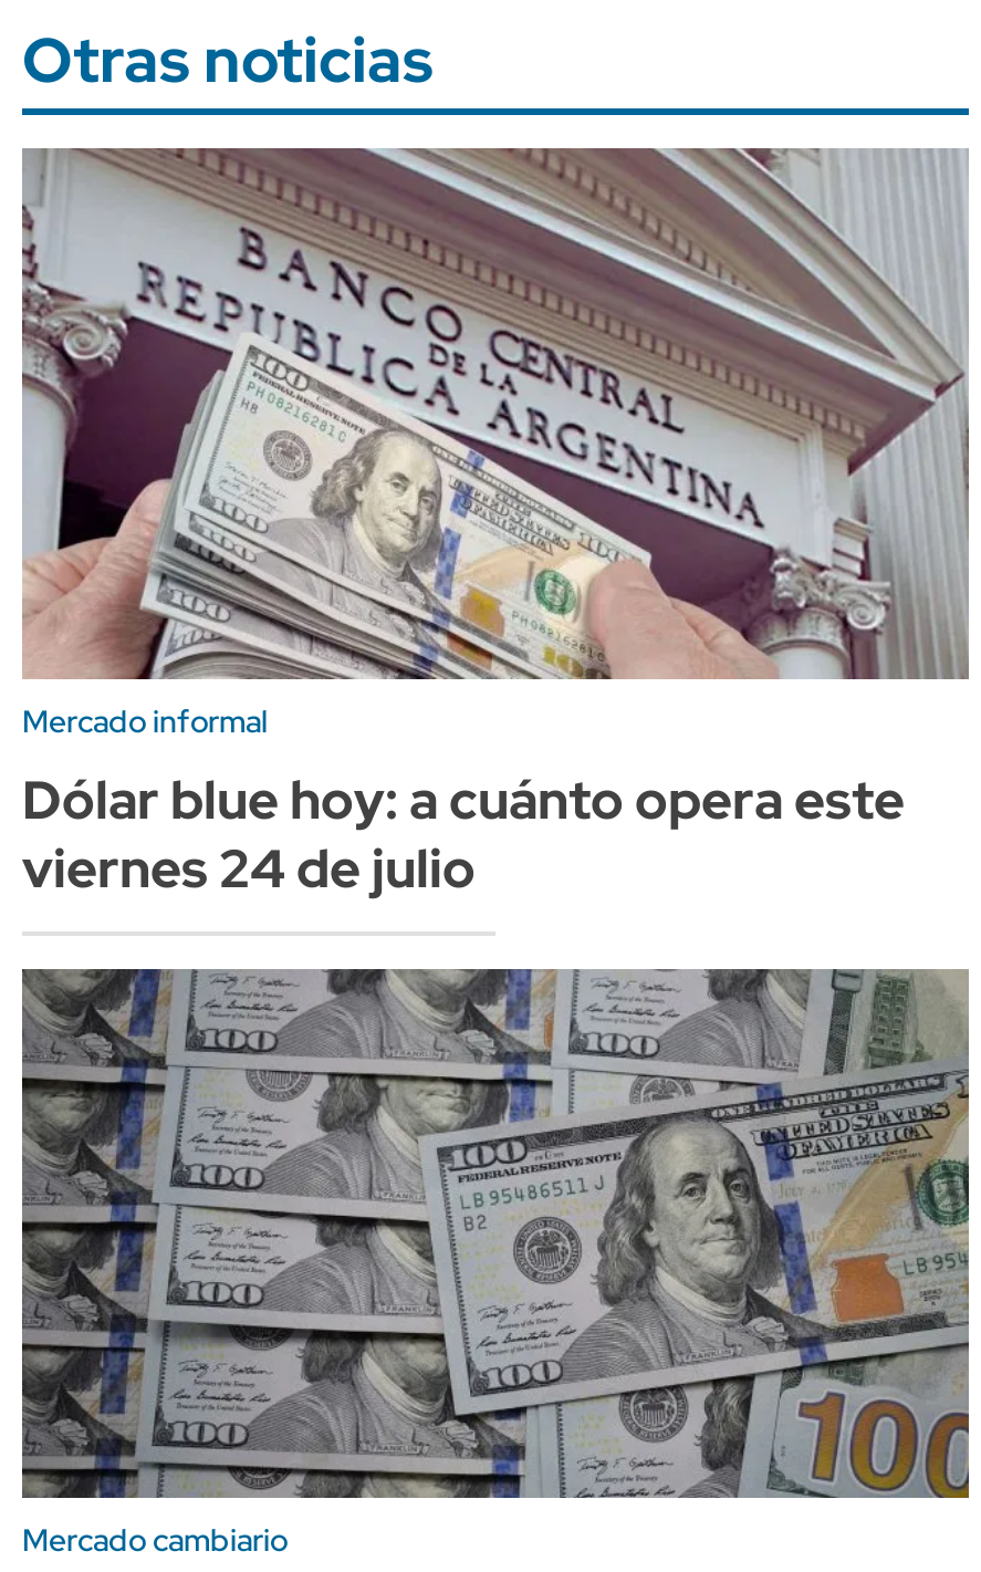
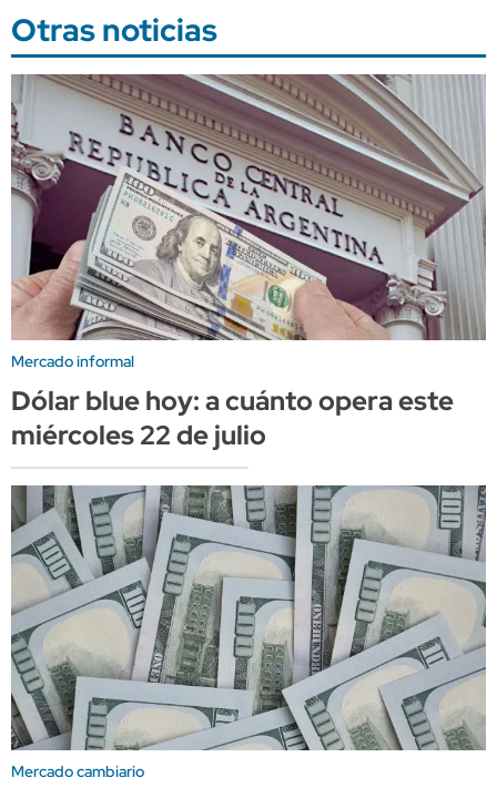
[22,833,476,902] viernes 24 de julio -> [11,417,266,452] miércoles 22 de julio
[22,969,969,1500] [image] -> [11,485,486,751] [image]

